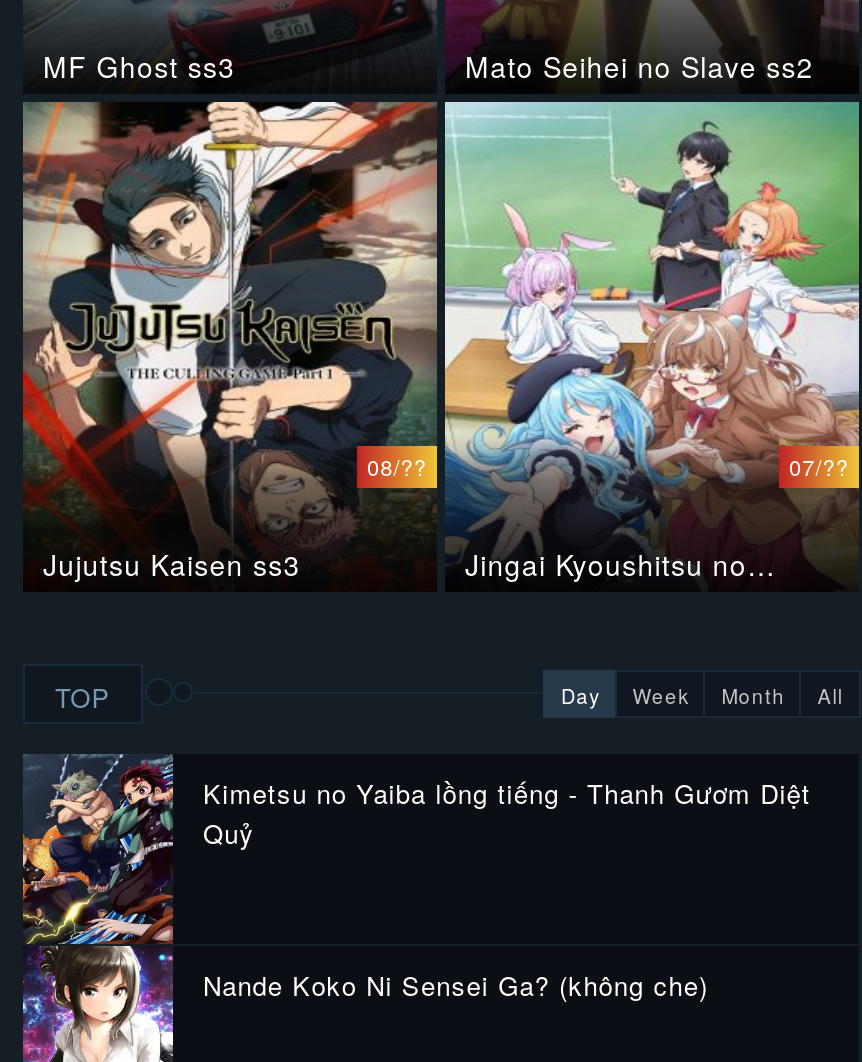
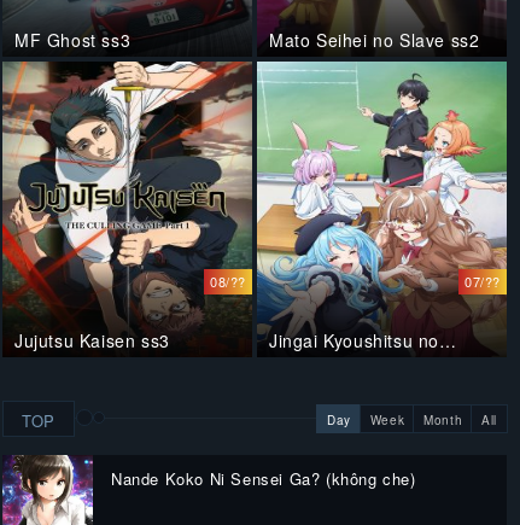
[21,754,811,946] [image] | Kimetsu no Yaiba lồng tiếng - Thanh Gươm Diệt | Quỷ -> none

